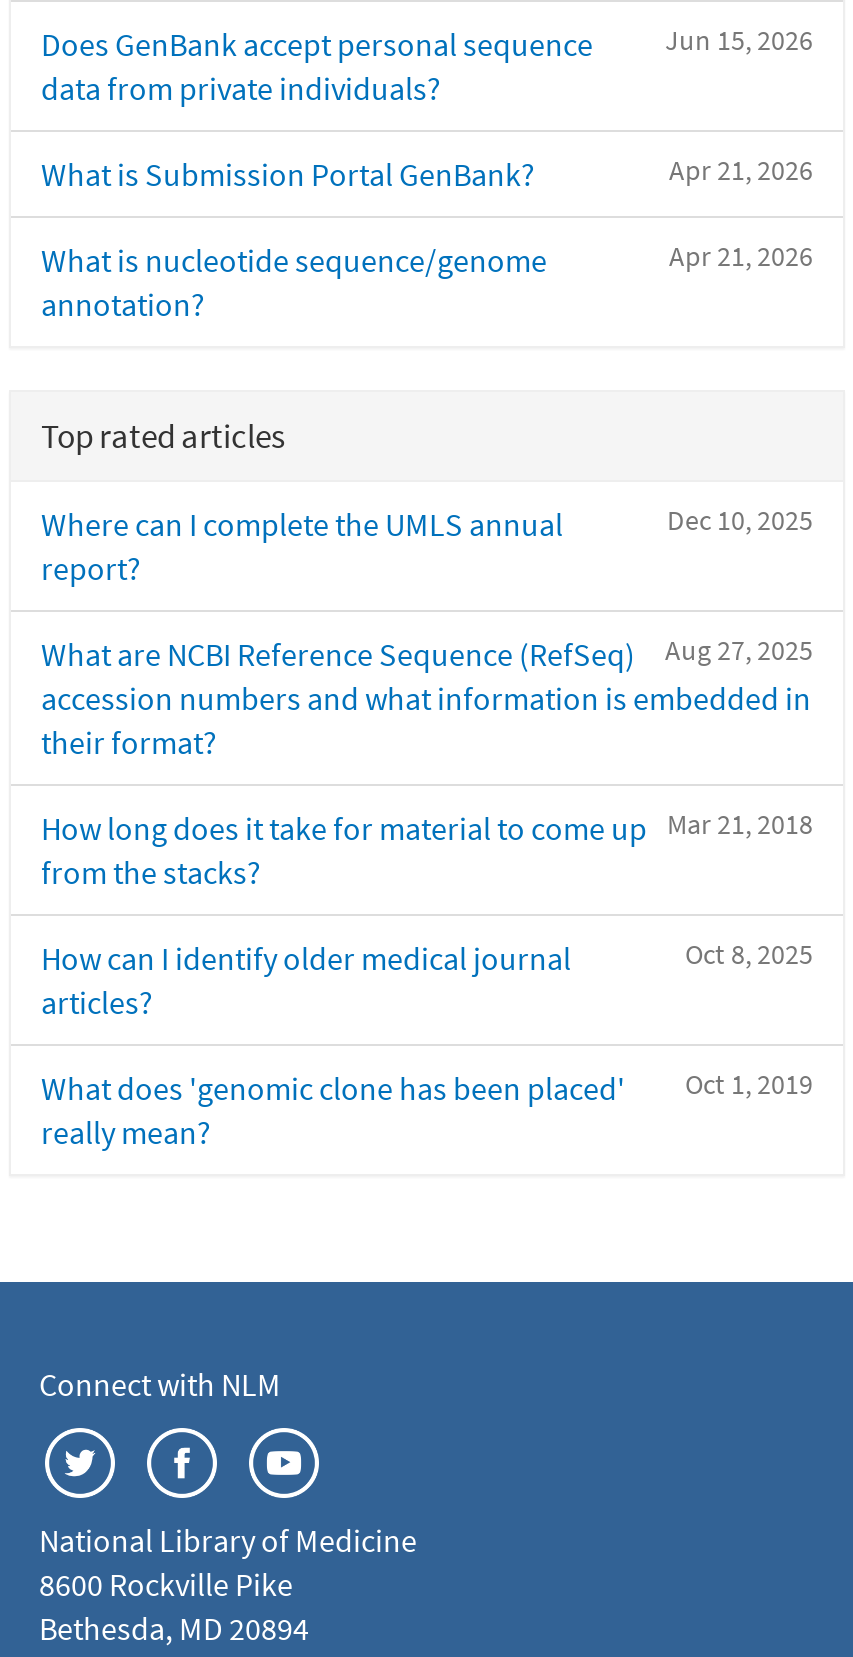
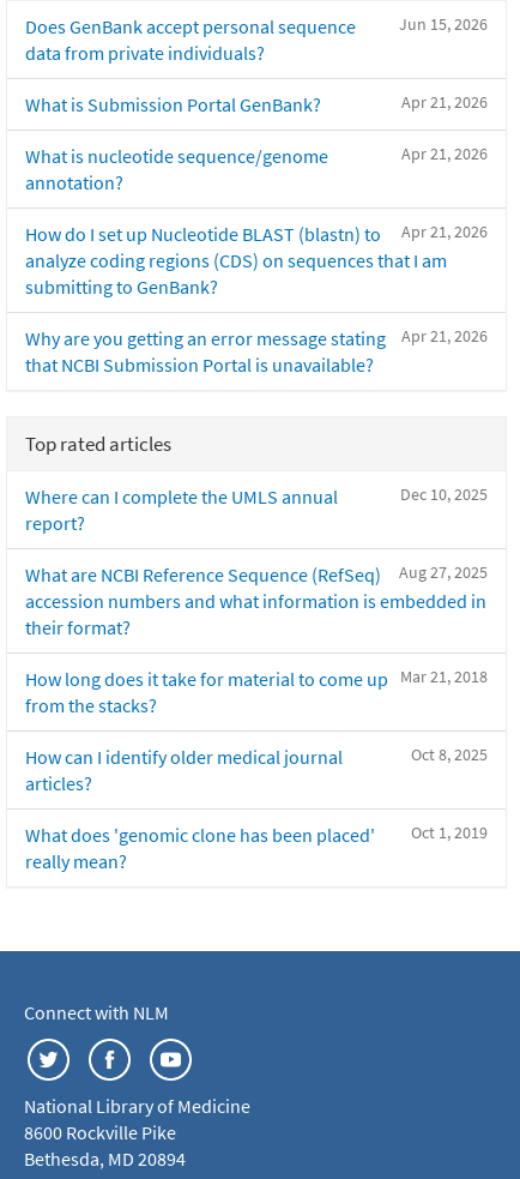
none -> [25,221,488,377] Apr 21, 2026 | How do I set up Nucleotide BLAST (blastn) to | analyze coding regions (CDS) on sequences that I am | submitting to GenBank? | Apr 21, 2026 | Why are you getting an error message stating | that NCBI Submission Portal is unavailable?

